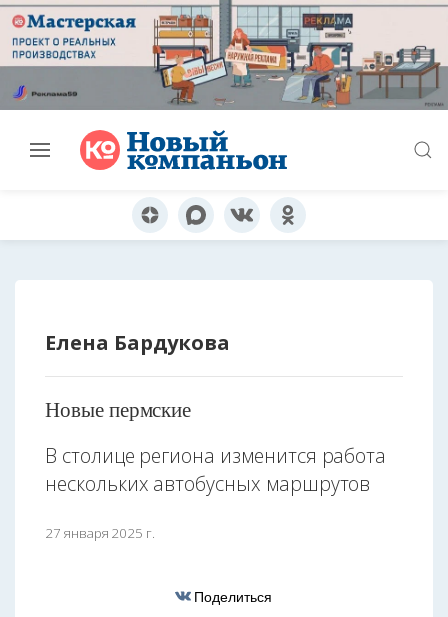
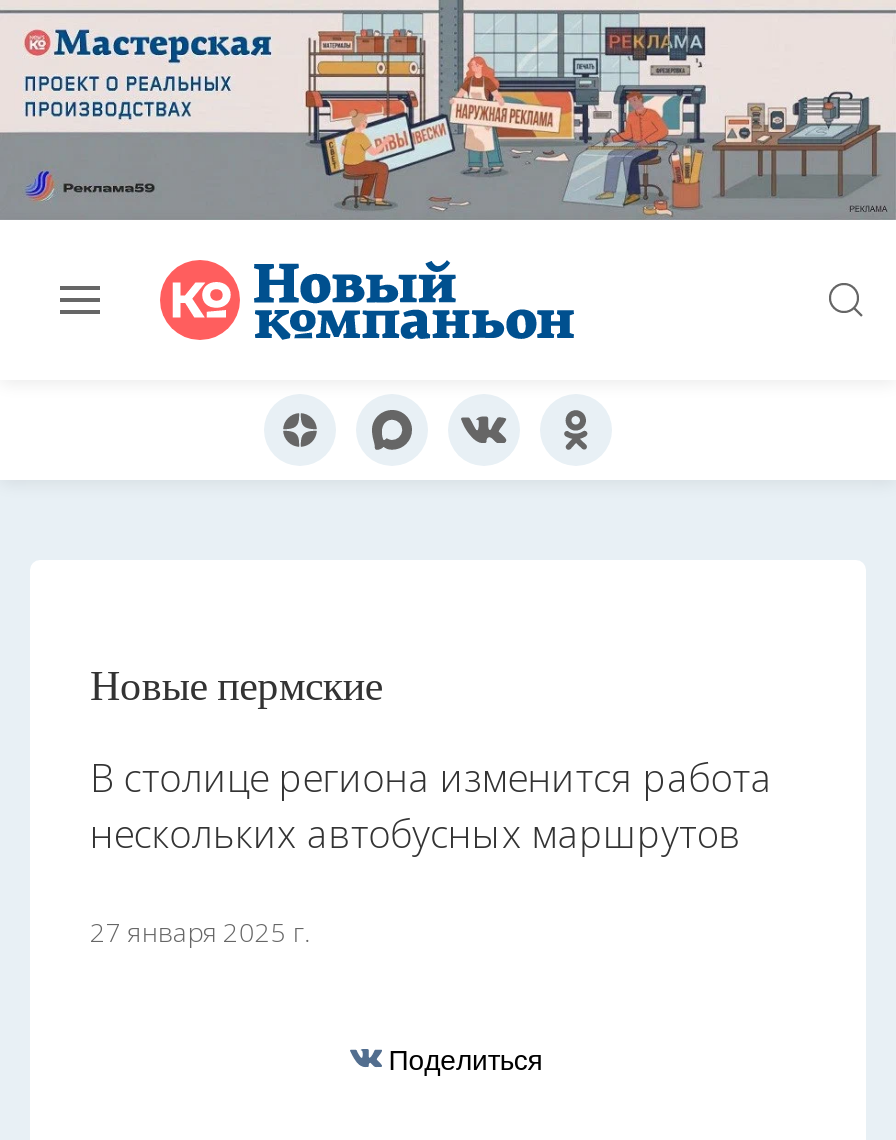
[45,329,230,356] Елена Бардукова -> none

